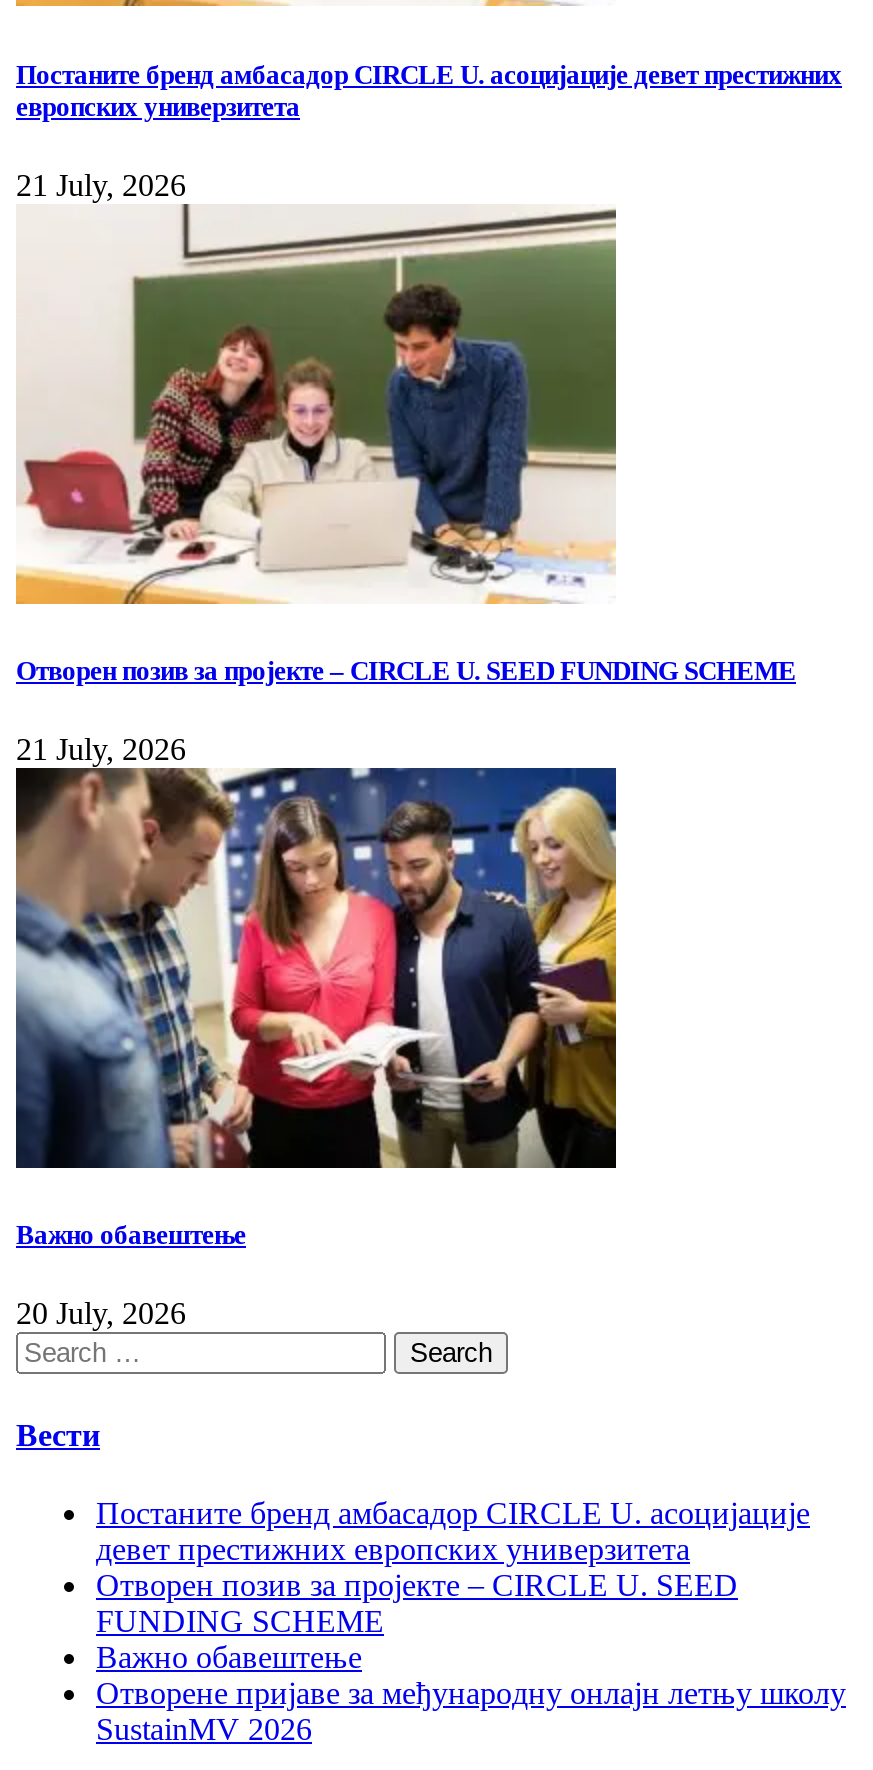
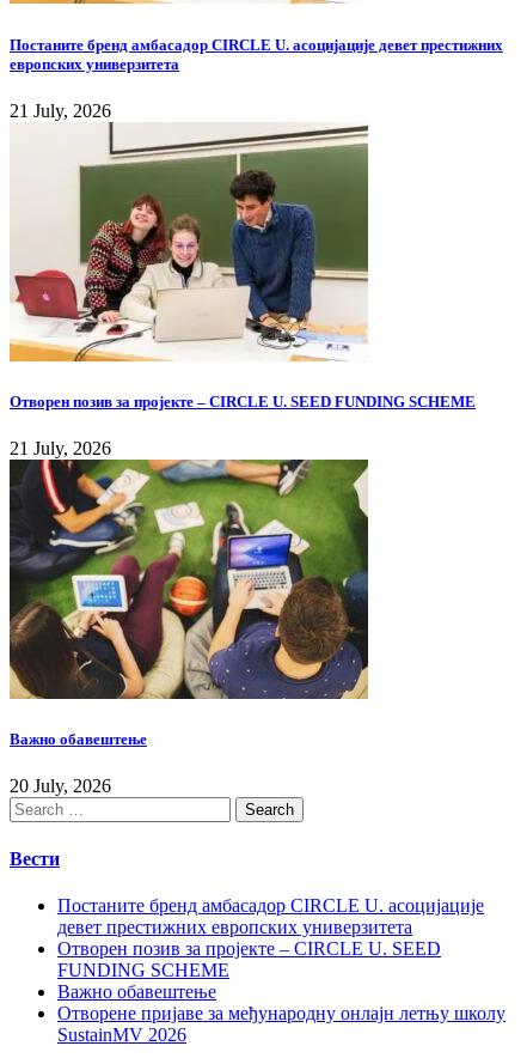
[14,766,618,1170] [image] -> [8,458,369,700] [image]

